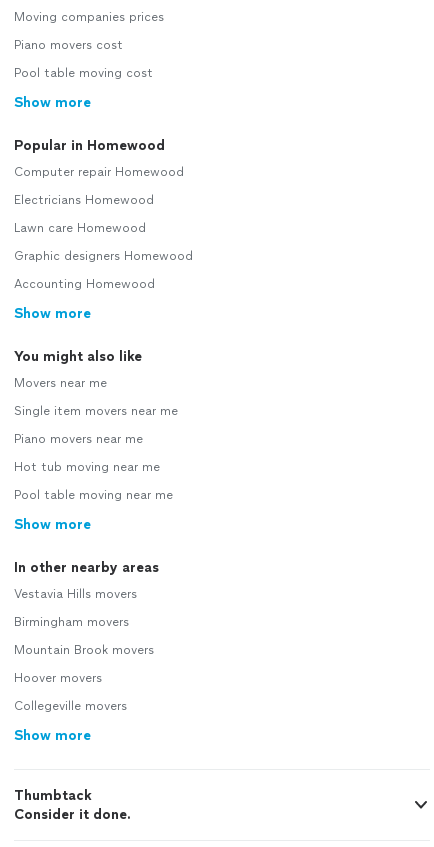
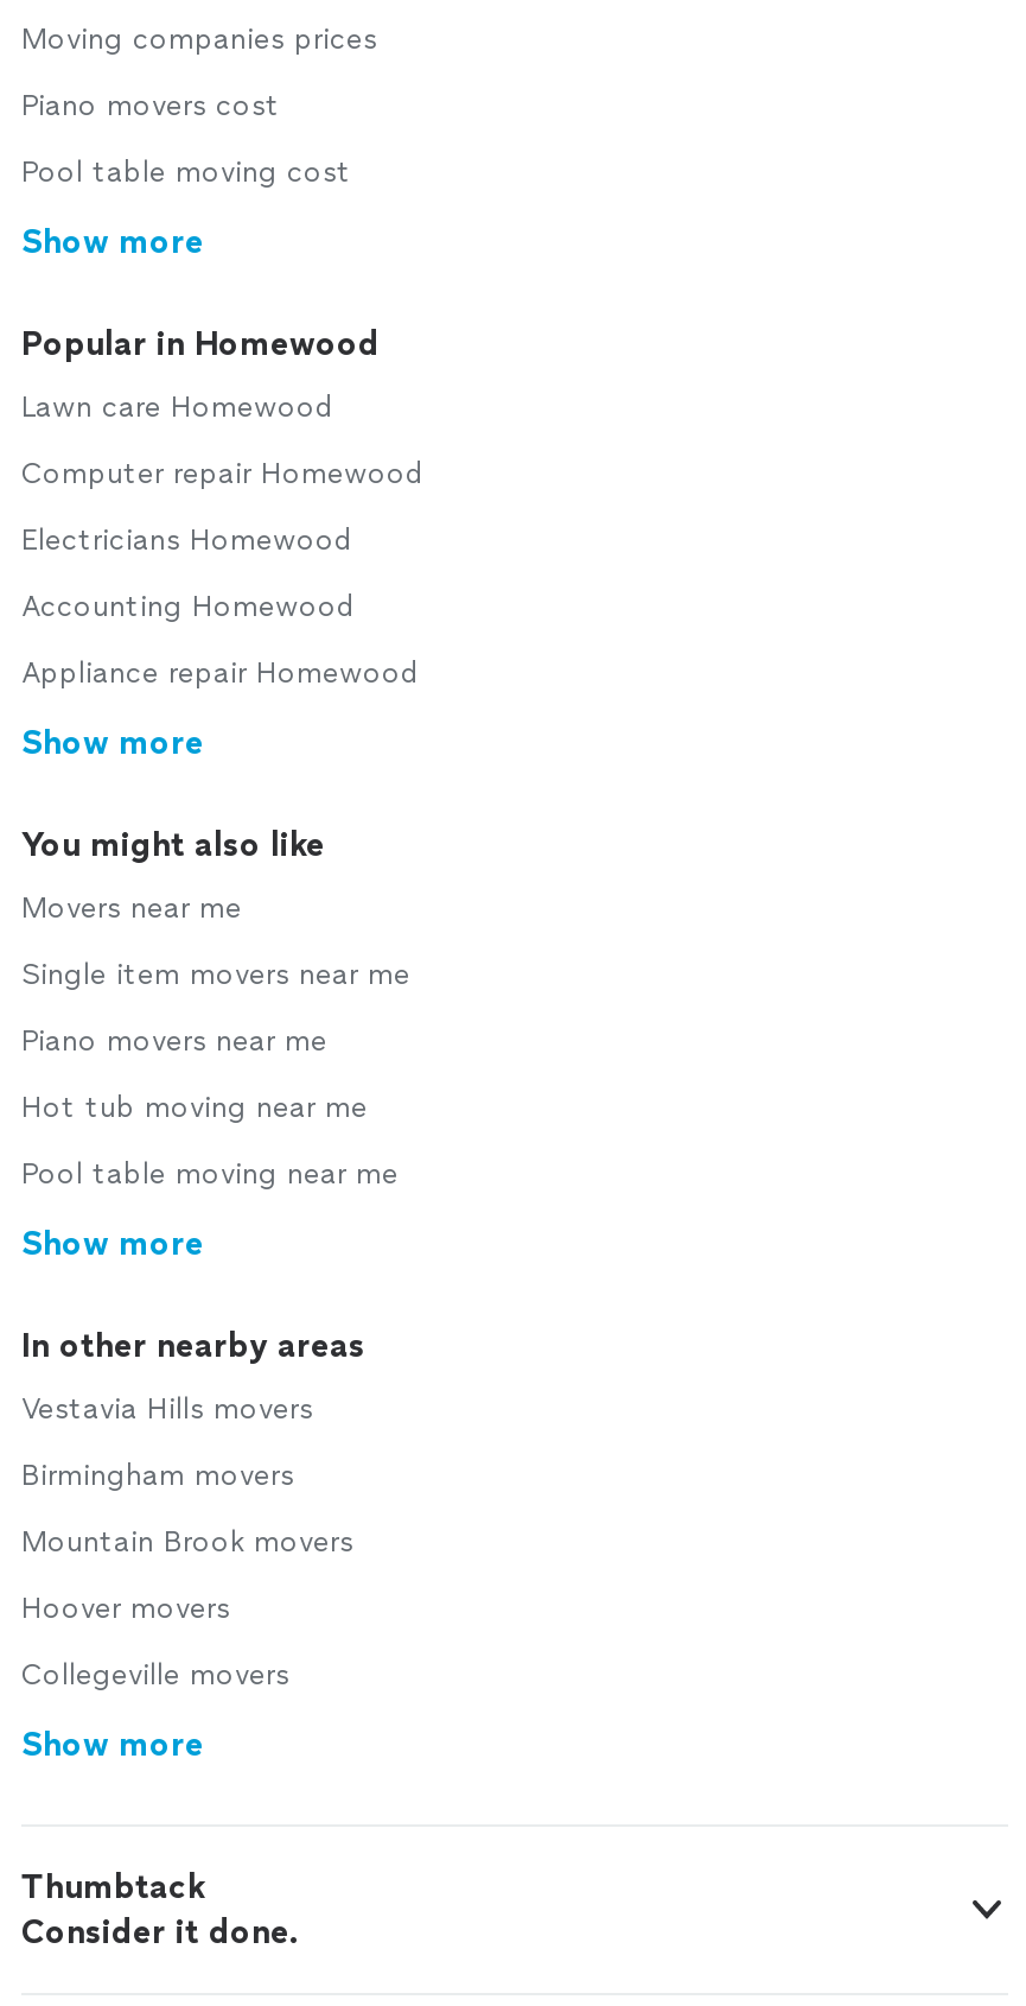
moved [14,165,184,207] -> [21,457,425,557]: Computer repair Homewood | Electricians Homewood
moved [14,221,146,235] -> [21,391,334,424]: Lawn care Homewood
[14,249,193,263] Graphic designers Homewood -> none
moved [14,277,155,291] -> [21,590,356,623]: Accounting Homewood
none -> [21,656,420,690] Appliance repair Homewood

